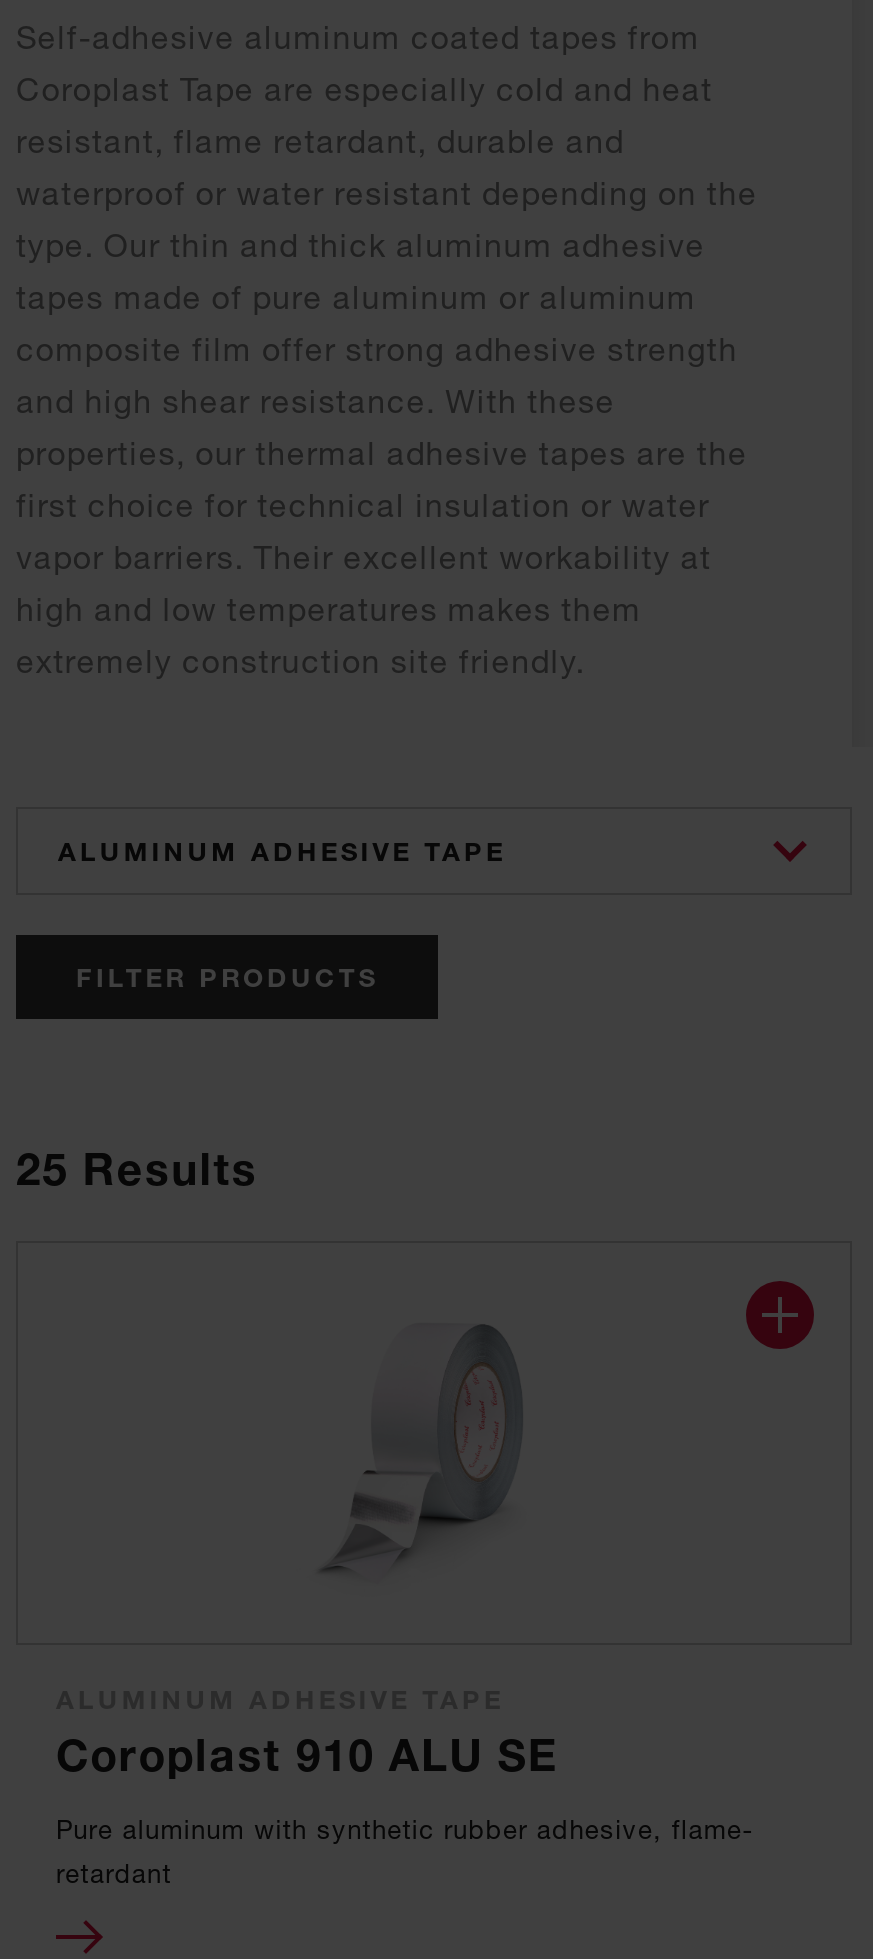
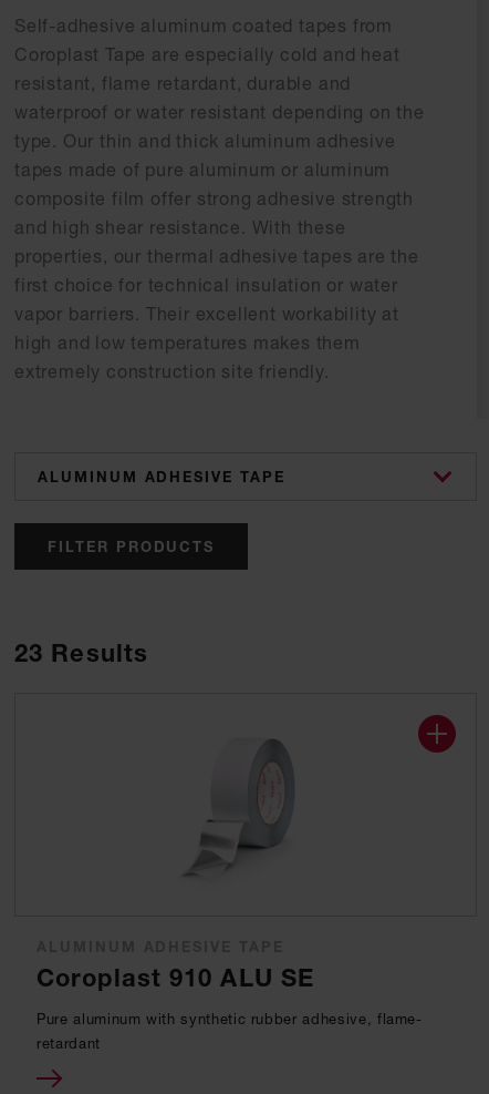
[16,1143,258,1197] 25 Results -> [14,638,148,668] 23 Results

